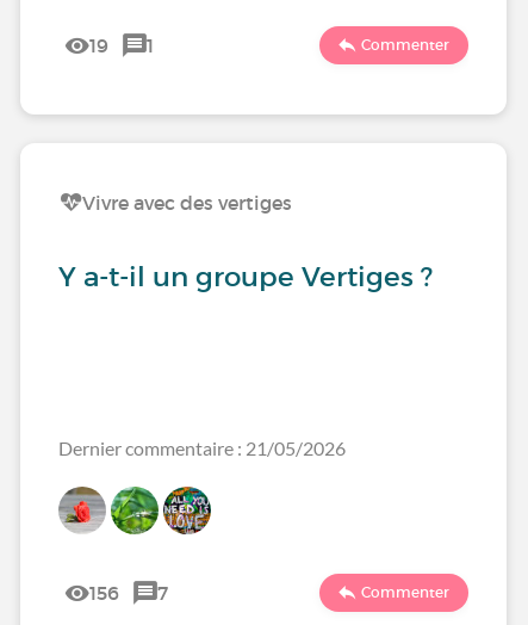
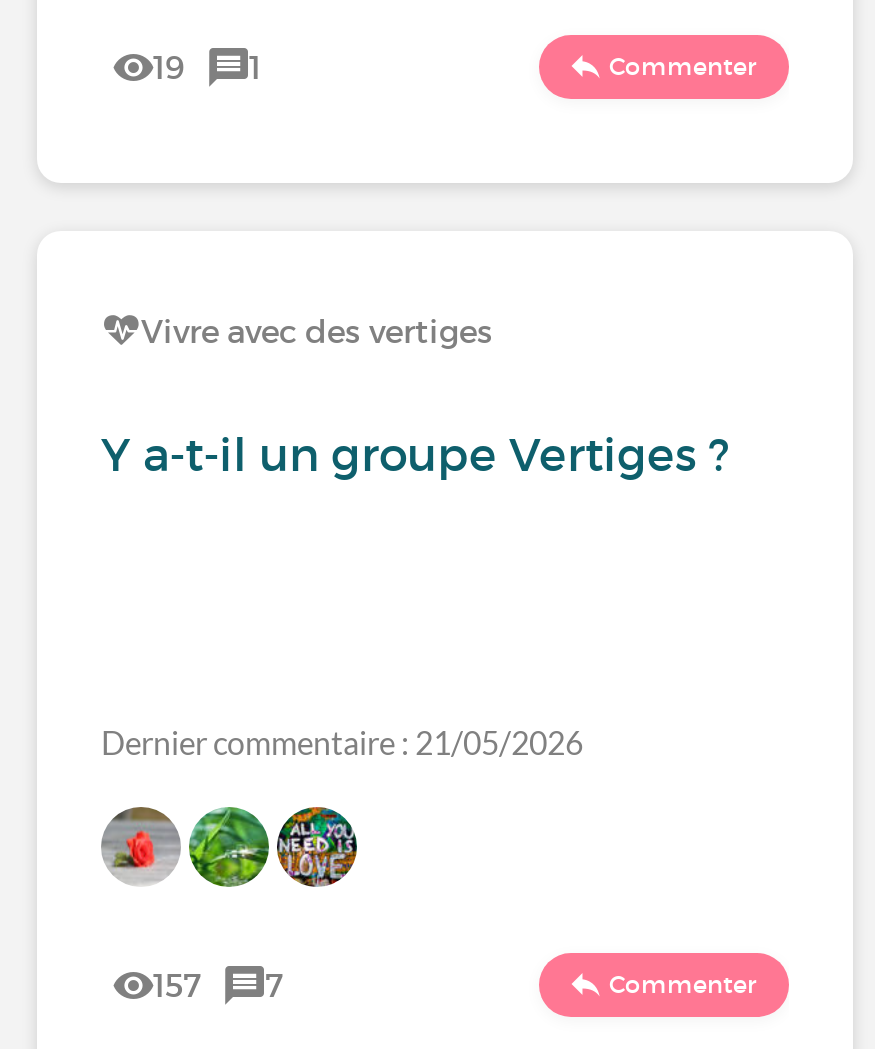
[89,581,168,605] 156 7 -> [153,965,283,1005] 157 7

